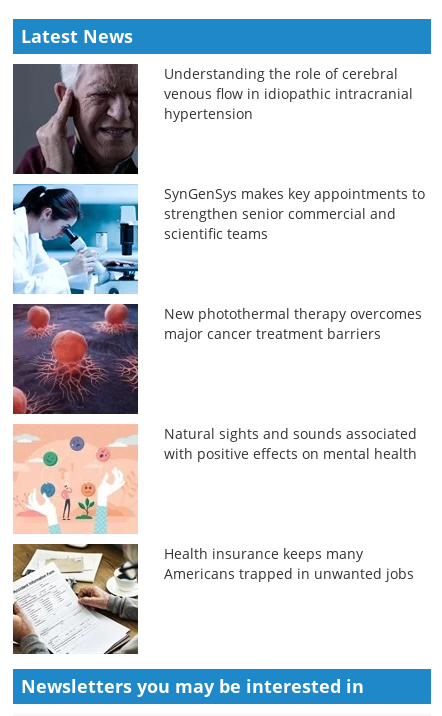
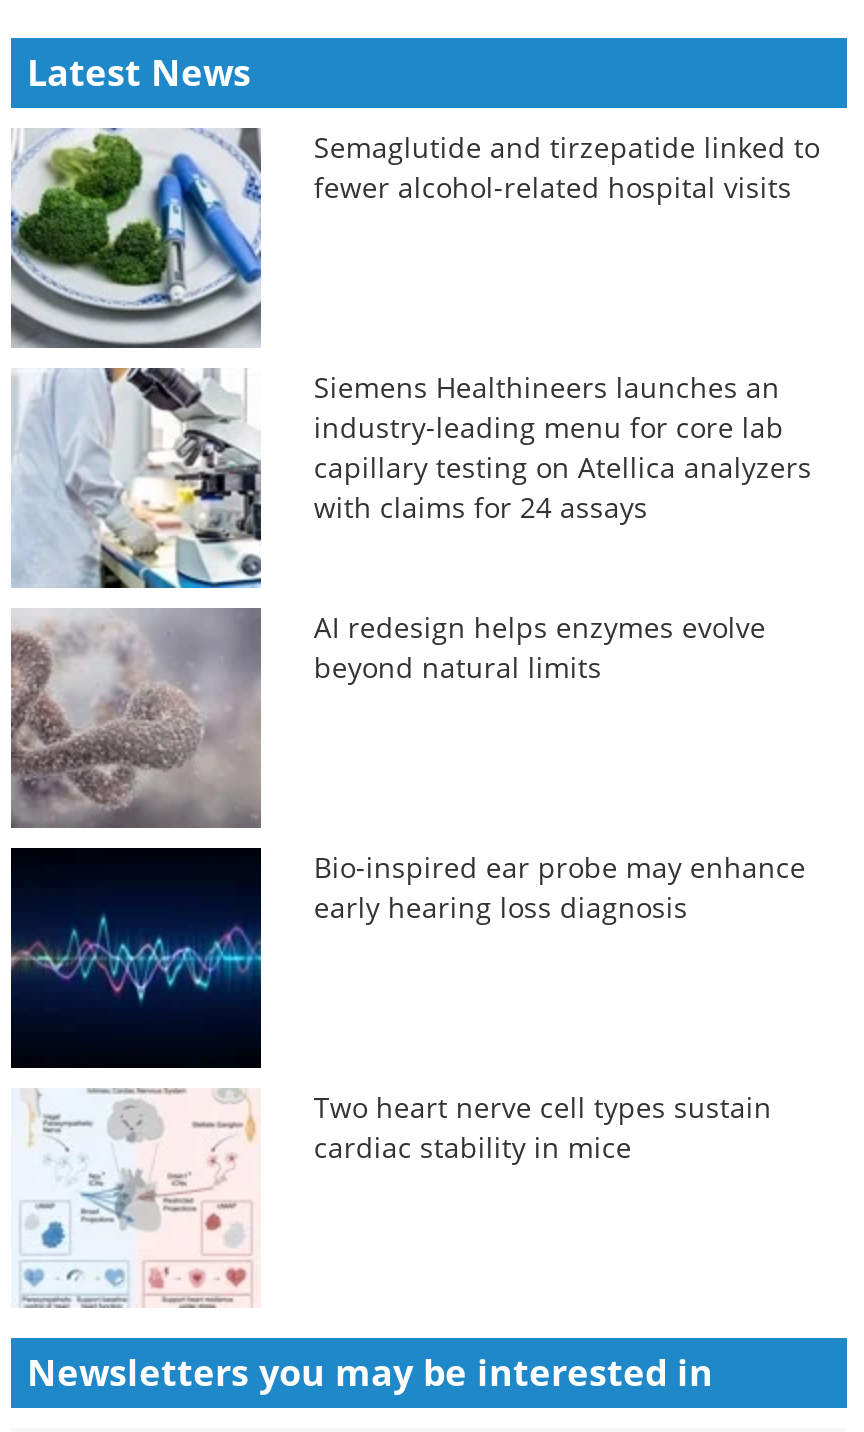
[12,63,413,175] [image] | Understanding the role of cerebral | venous flow in idiopathic intracranial | hypertension -> [11,127,820,349] [image] | Semaglutide and tirzepatide linked to | fewer alcohol-related hospital visits
[12,183,425,295] [image] | SynGenSys makes key appointments to | strengthen senior commercial and | scientific teams -> [11,367,812,591] [image] | Siemens Healthineers launches an | industry-leading menu for core lab | capillary testing on Atellica analyzers | with claims for 24 assays
[12,303,422,415] [image] | New photothermal therapy overcomes | major cancer treatment barriers -> [11,607,766,829] [image] | AI redesign helps enzymes evolve | beyond natural limits
[13,423,417,534] [image] | Natural sights and sounds associated | with positive effects on mental health -> [9,845,806,1071] [image] | Bio-inspired ear probe may enhance | early hearing loss diagnosis
[12,543,414,655] [image] | Health insurance keeps many | Americans trapped in unwanted jobs -> [11,1088,772,1309] [image] | Two heart nerve cell types sustain | cardiac stability in mice

